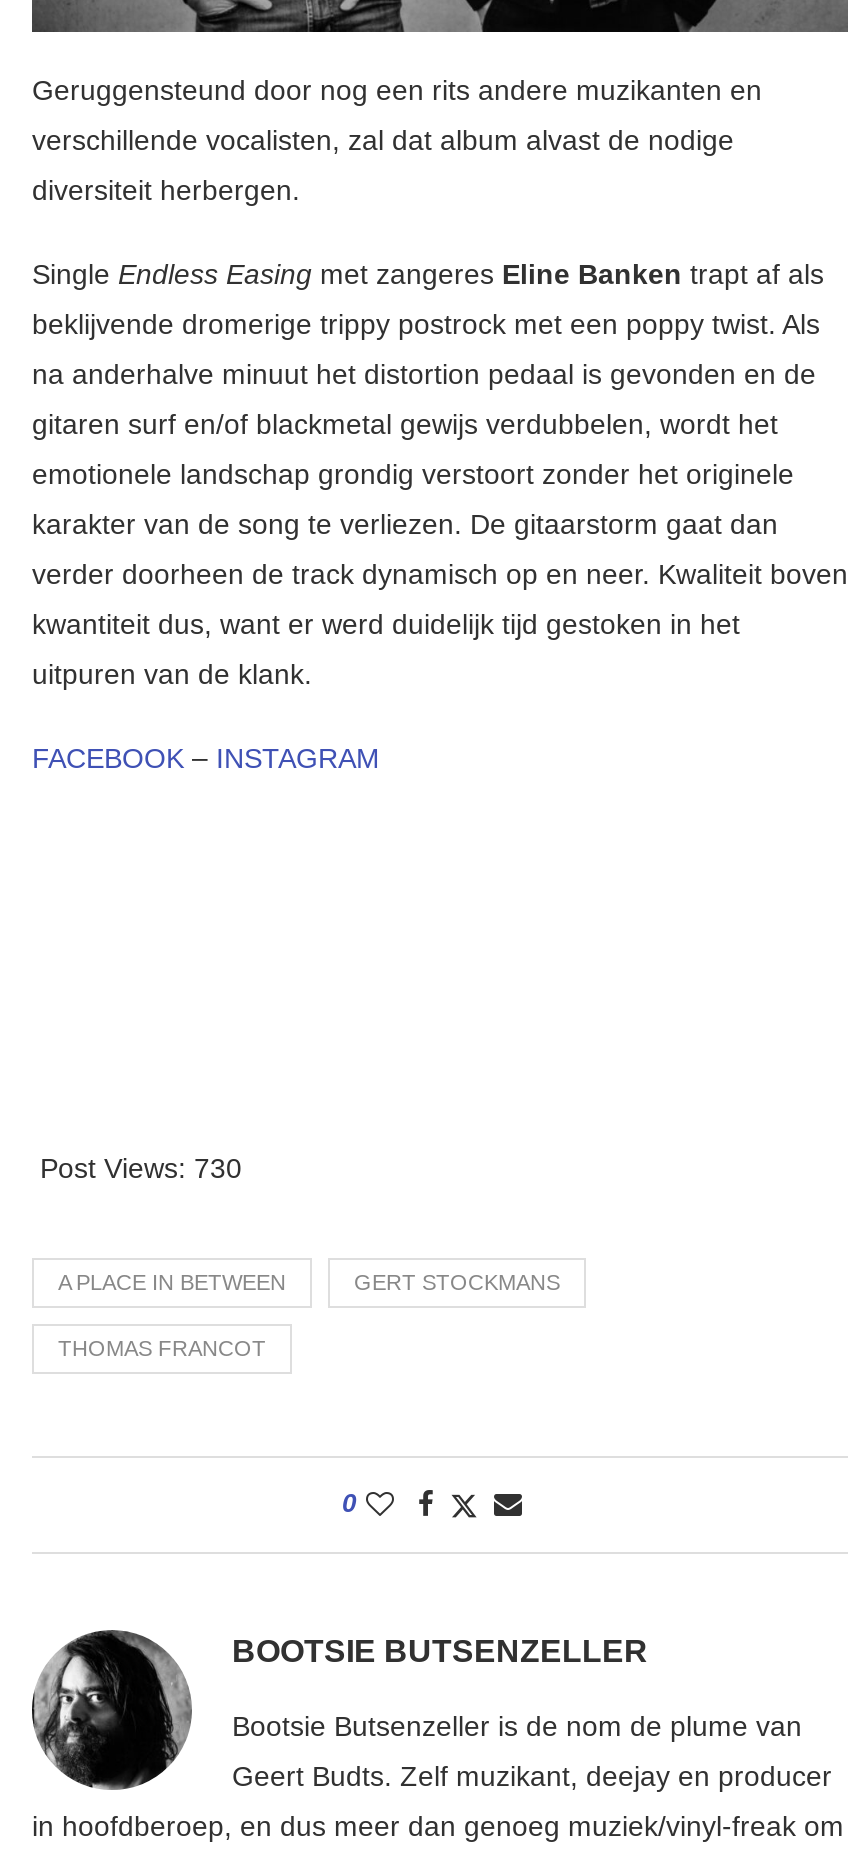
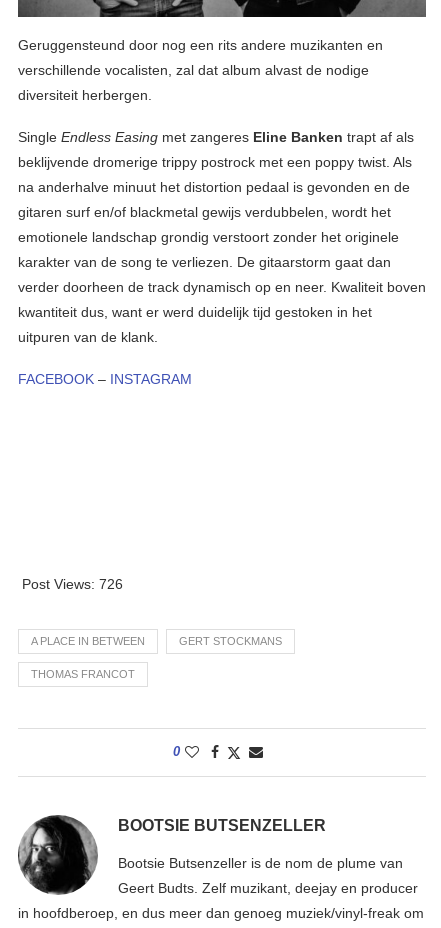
[40,1153,242,1185] Post Views: 730 -> [22,576,123,592] Post Views: 726

